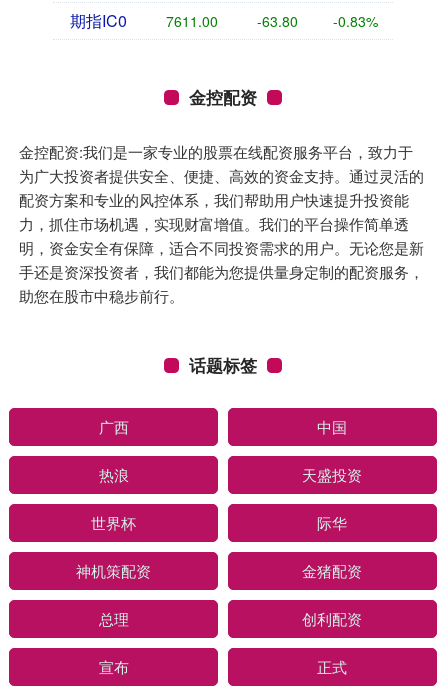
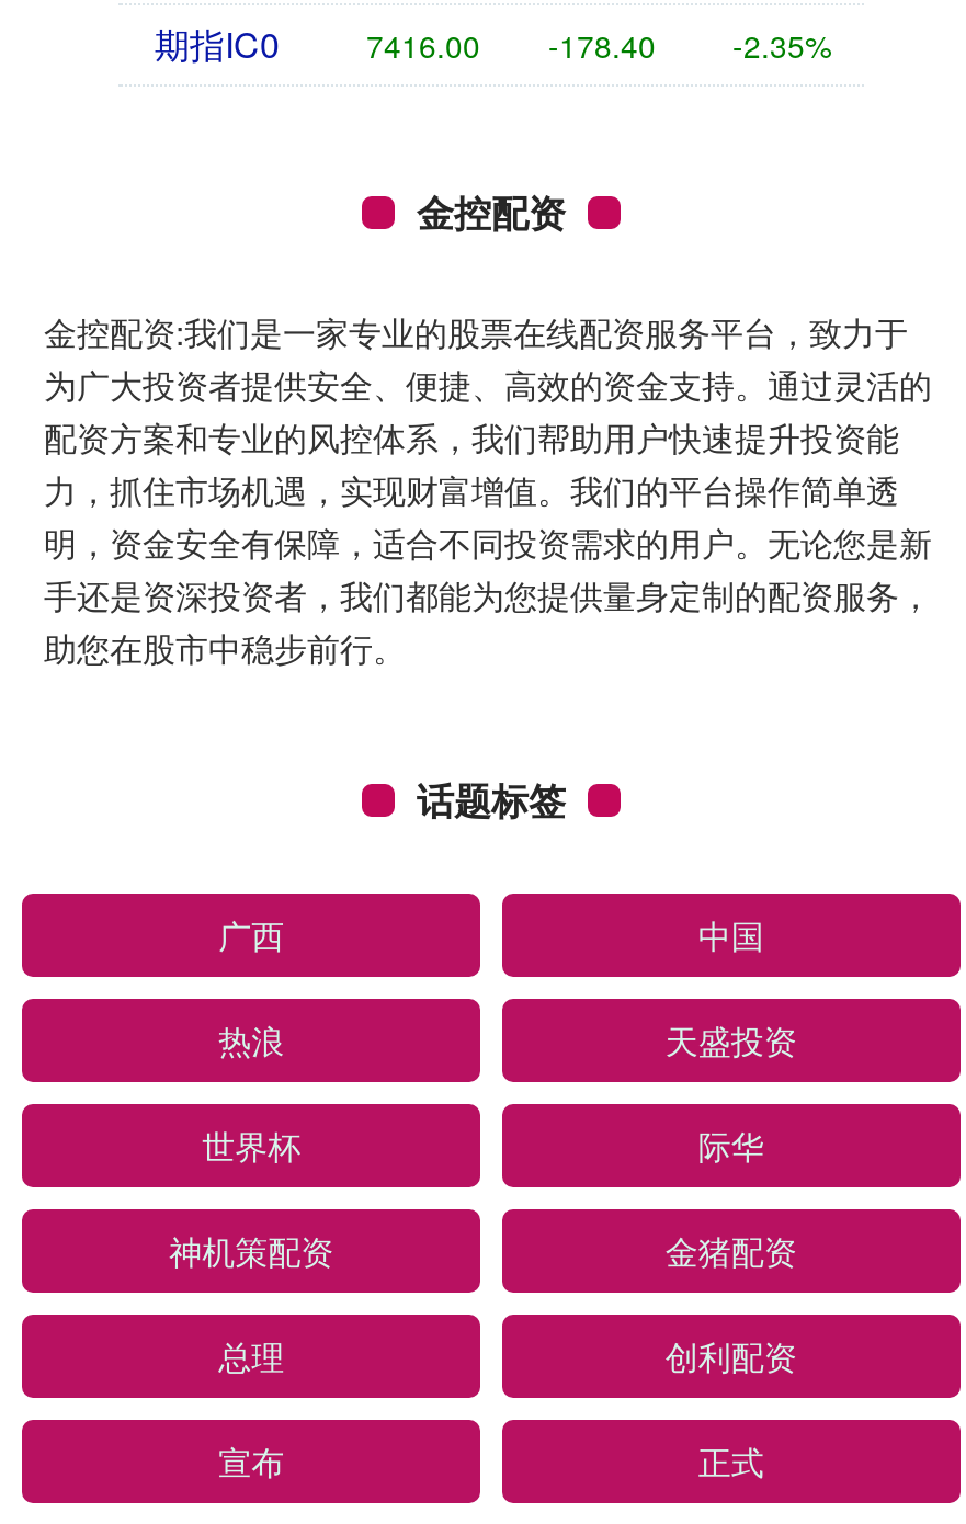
[166,11,218,31] 7611.00 -> [366,24,480,68] 7416.00
[257,11,298,31] -63.80 -> [548,24,656,68] -178.40
[333,11,378,31] -0.83% -> [732,24,831,68] -2.35%

